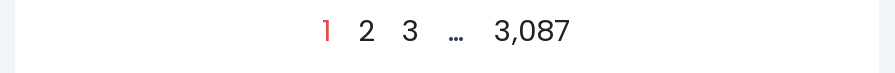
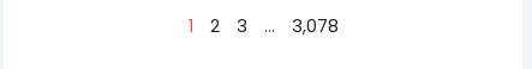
[494,11,572,51] 3,087 -> [291,14,338,38] 3,078

